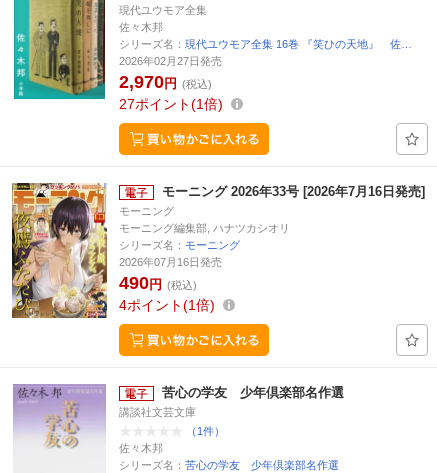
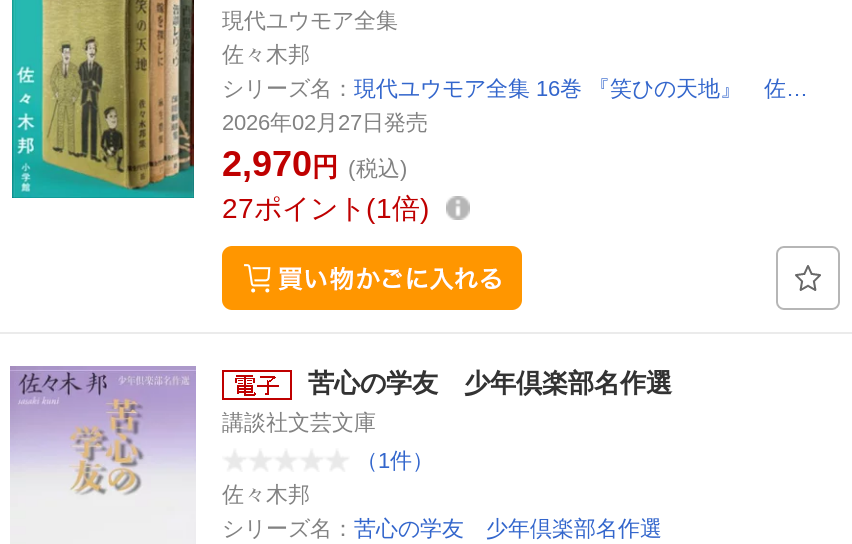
[11,182,425,319] [image] | モーニング 2026年33号 [2026年7月16日発売] | モーニング | モーニング編集部, ハナツカシオリ | シリーズ名：モーニング | 2026年07月16日発売 | 490円 (税込) | 4ポイント 1倍 -> none

